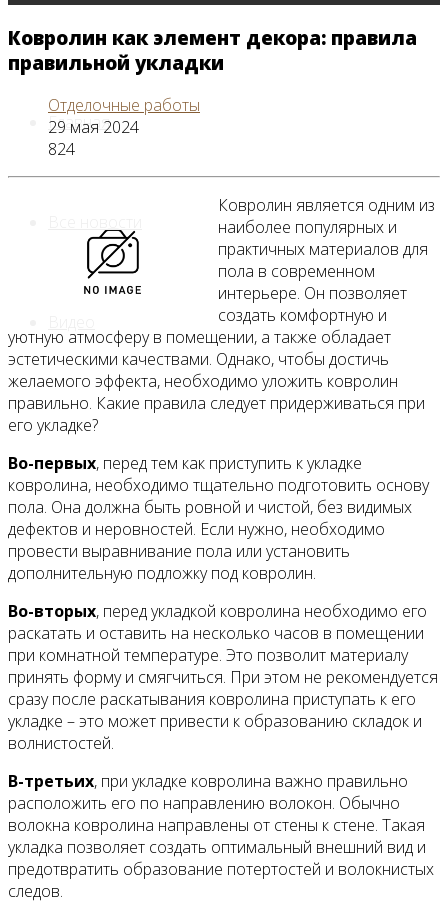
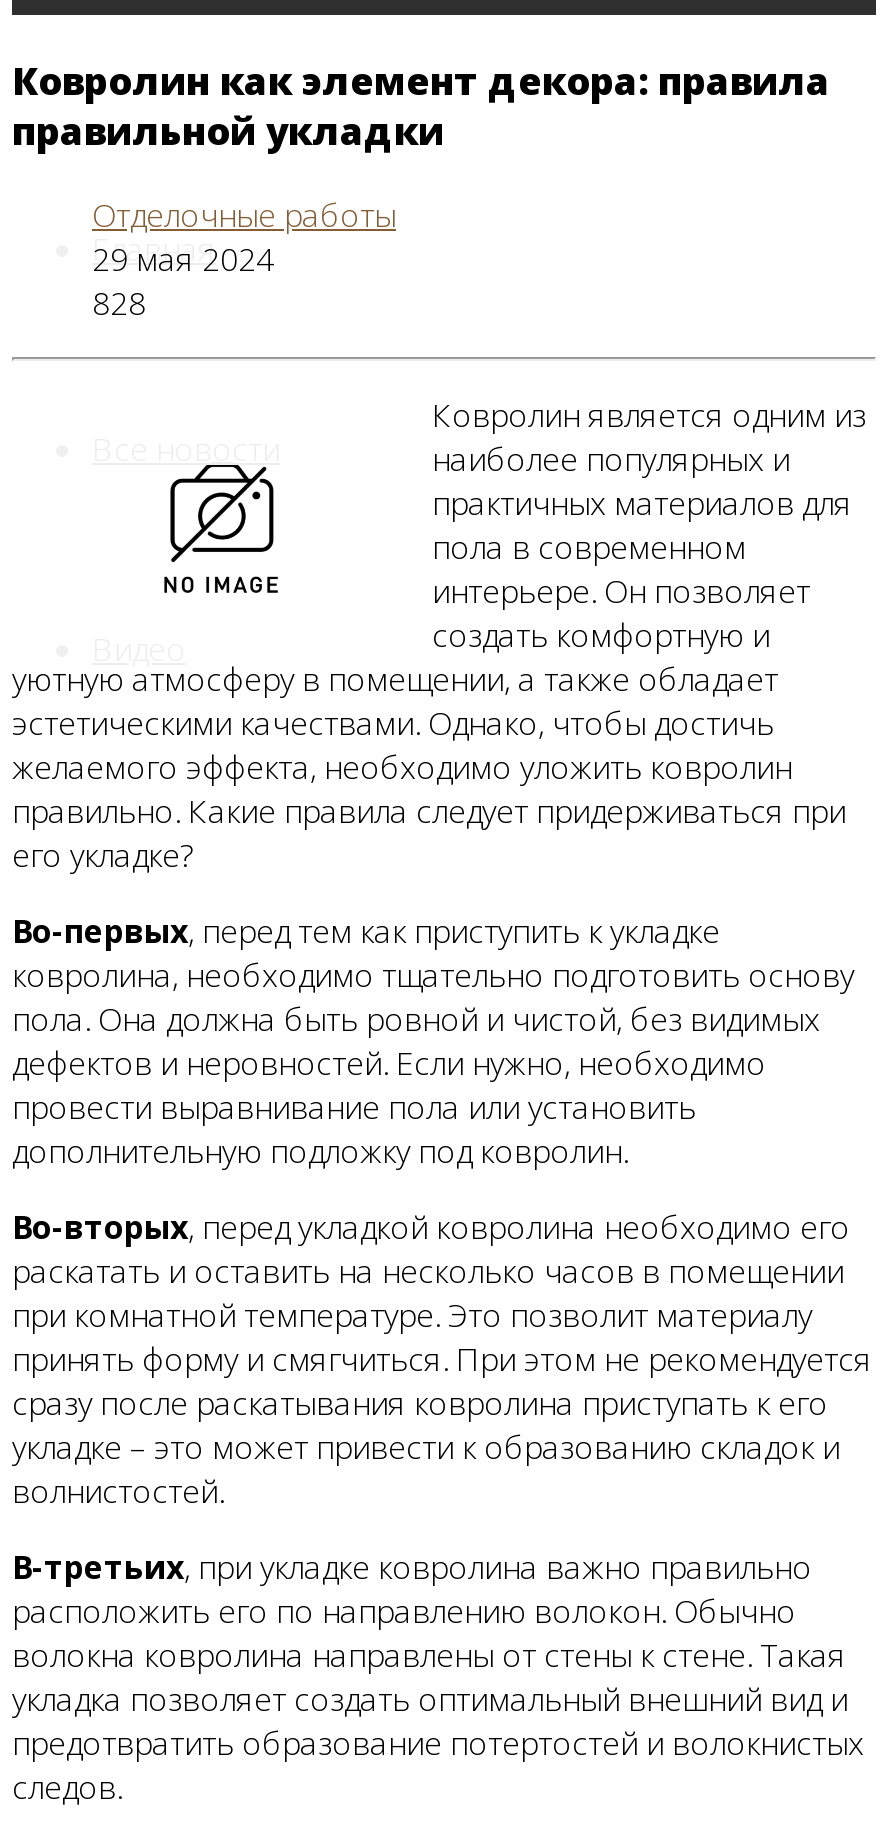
[48,138,75,160] 824 -> [92,280,146,324] 828

